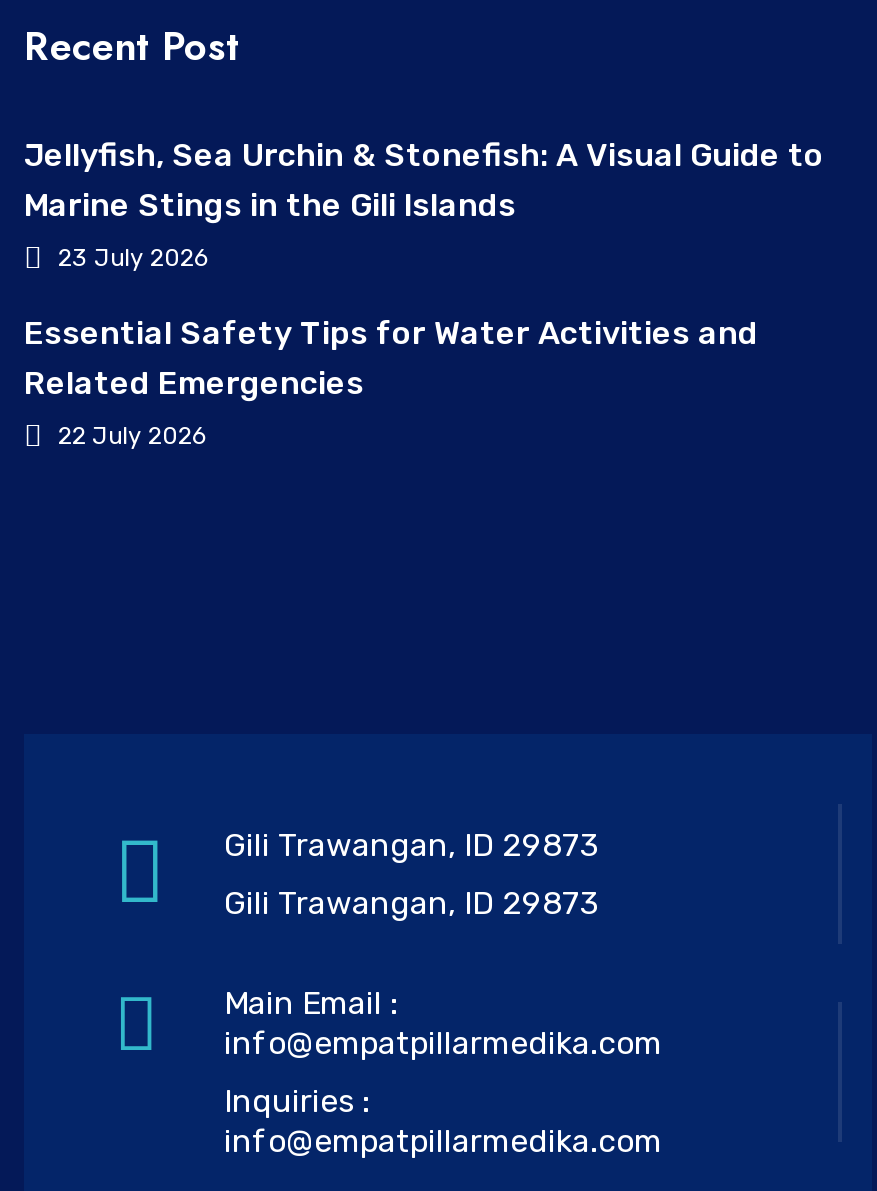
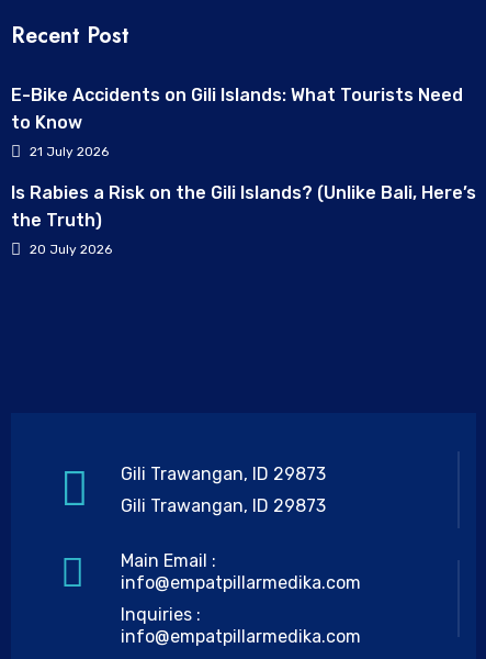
[24,135,824,223] Jellyfish, Sea Urchin & Stonefish: A Visual Guide to | Marine Stings in the Gili Islands -> [11,84,463,133] E-Bike Accidents on Gili Islands: What Tourists Need | to Know
[58,243,208,271] 23 July 2026 -> [30,144,109,159] 21 July 2026
[24,313,758,401] Essential Safety Tips for Water Activities and | Related Emergencies -> [11,182,476,230] Is Rabies a Risk on the Gili Islands? (Unlike Bali, Here’s | the Truth)
[58,421,206,449] 22 July 2026 -> [30,241,112,257] 20 July 2026

